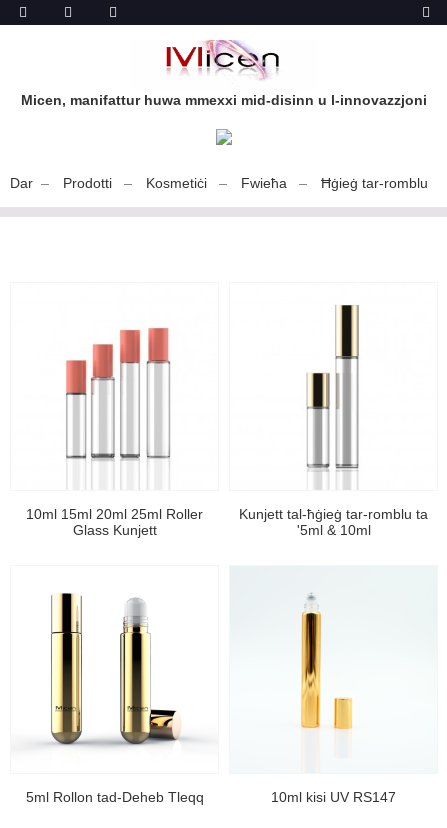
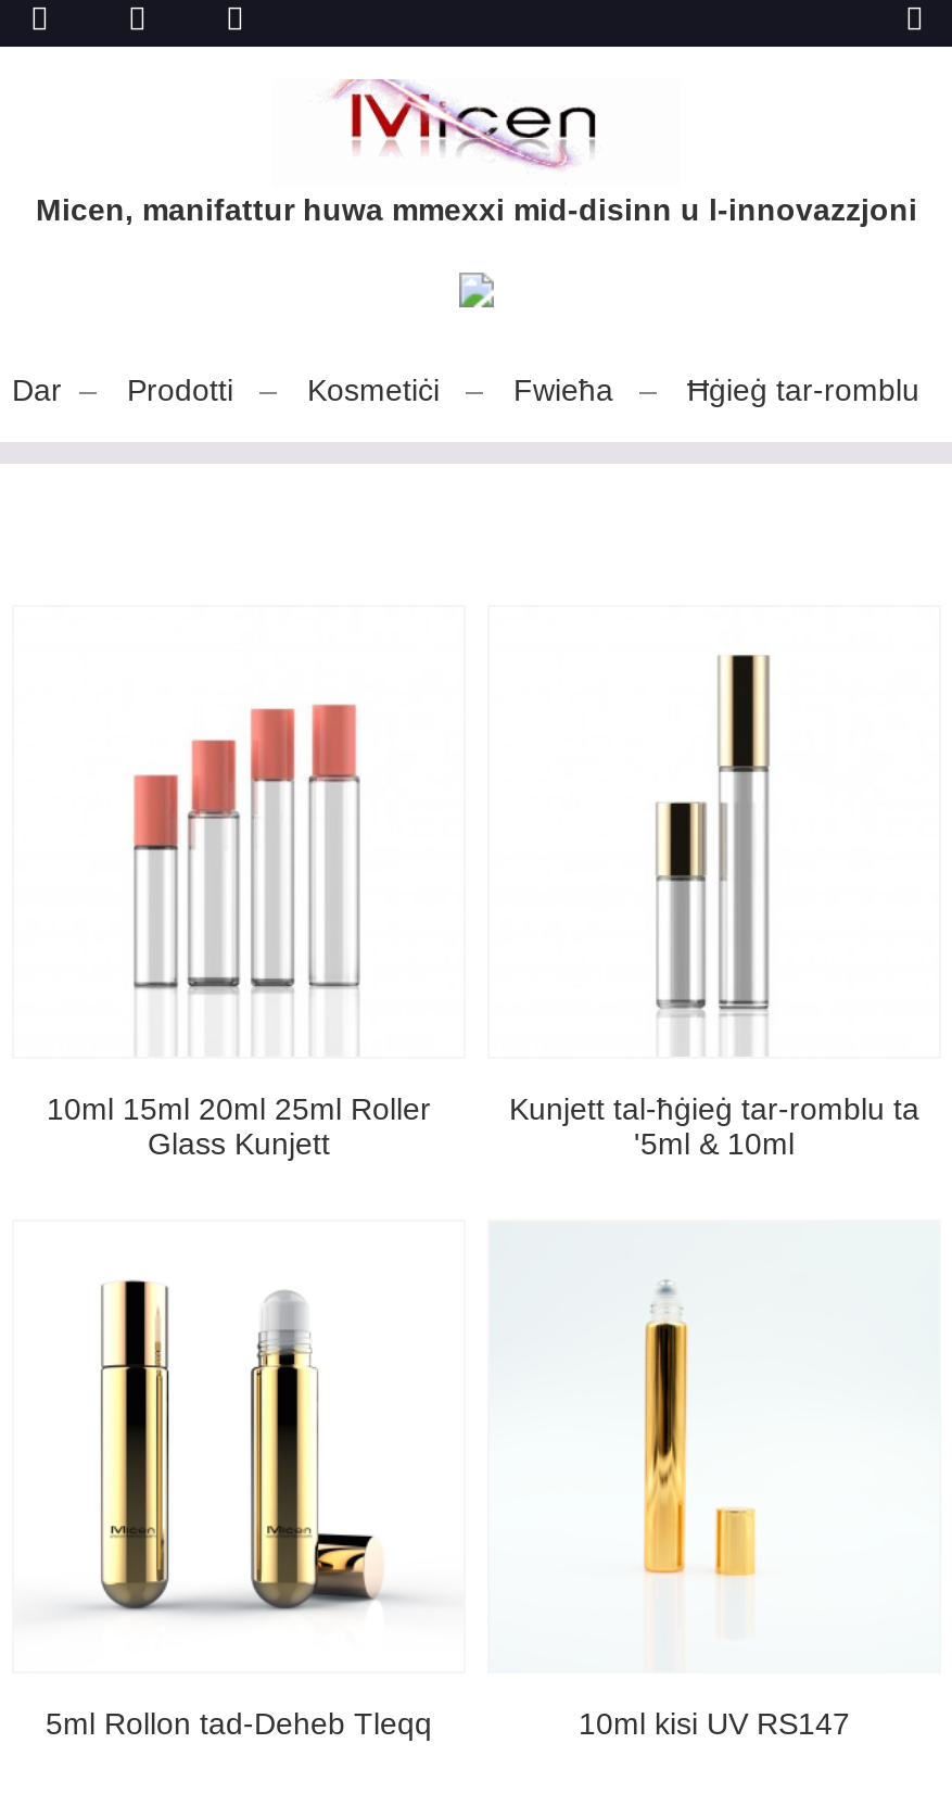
[177,39,265,80] [image] -> [333,79,566,168] [image]

